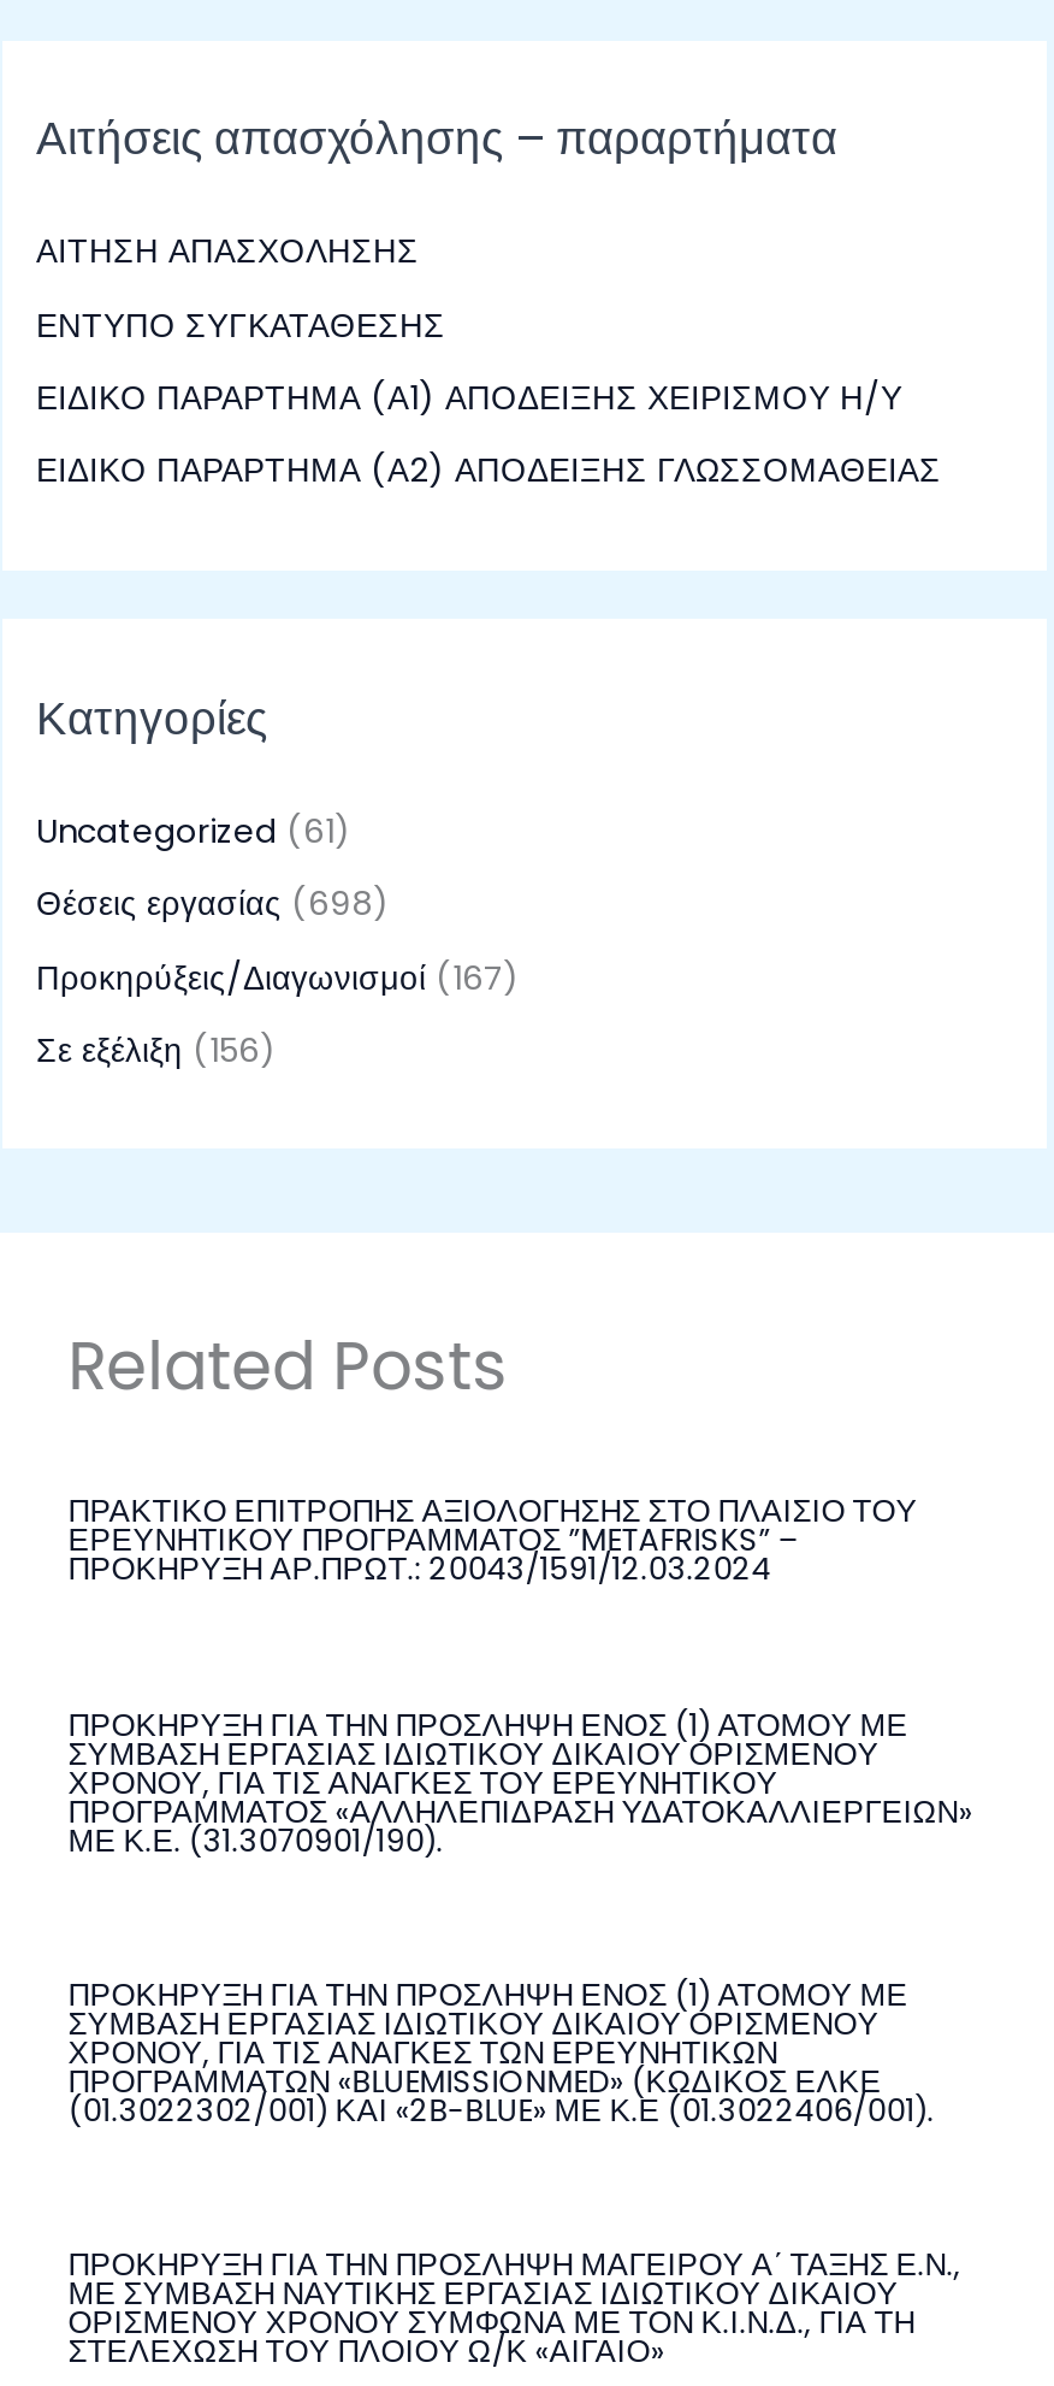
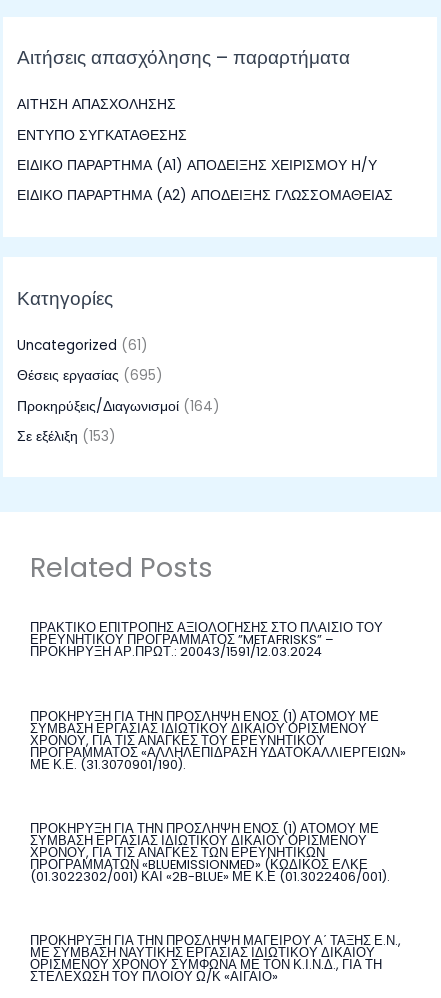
[36,882,390,927] Θέσεις εργασίας (698) -> [17,366,163,385] Θέσεις εργασίας (695)
[36,955,520,1001] Προκηρύξεις/Διαγωνισμοί (167) -> [17,397,220,416] Προκηρύξεις/Διαγωνισμοί (164)
[36,1028,277,1074] Σε εξέλιξη (156) -> [17,427,116,446] Σε εξέλιξη (153)

